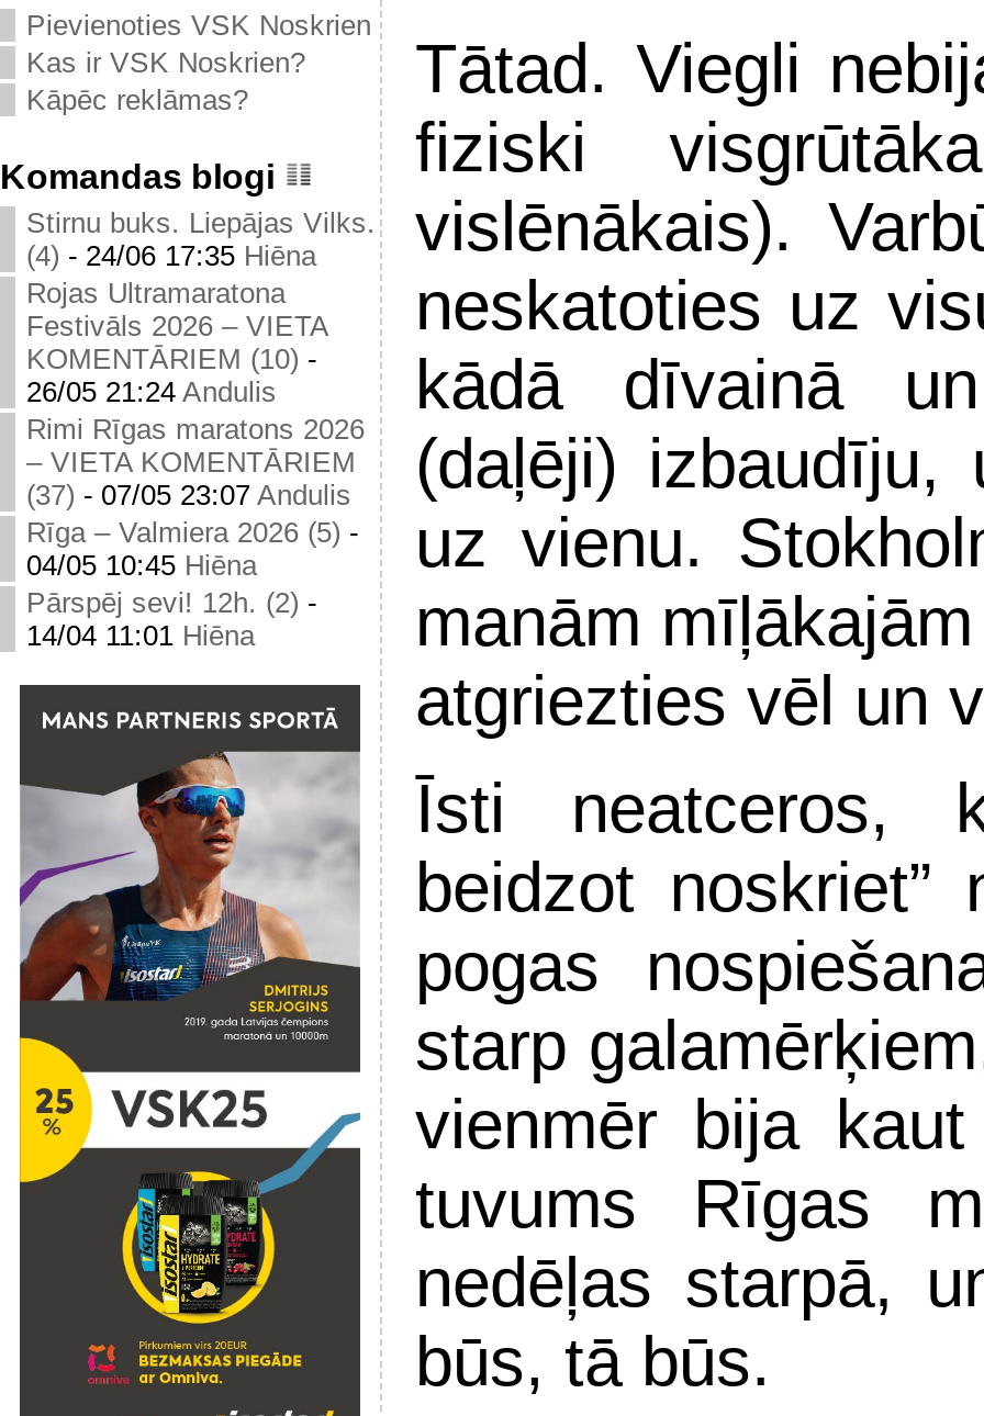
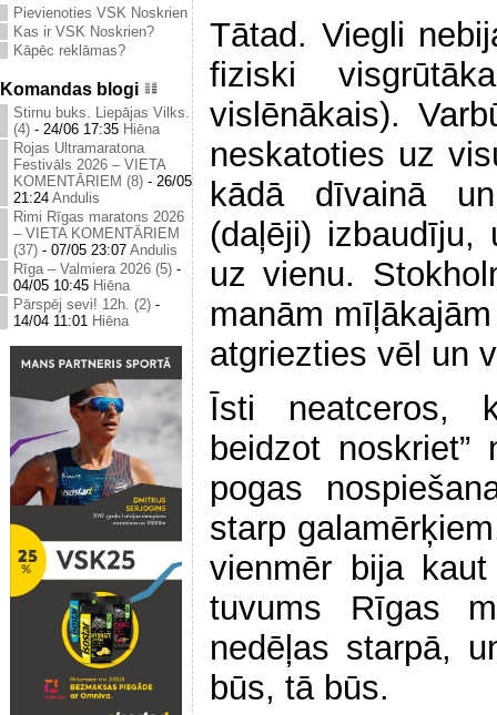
[26,343,316,409] KOMENTĀRIEM (10) - | 26/05 21:24 Andulis -> [13,173,192,206] KOMENTĀRIEM (8) - 26/05 | 21:24 Andulis

